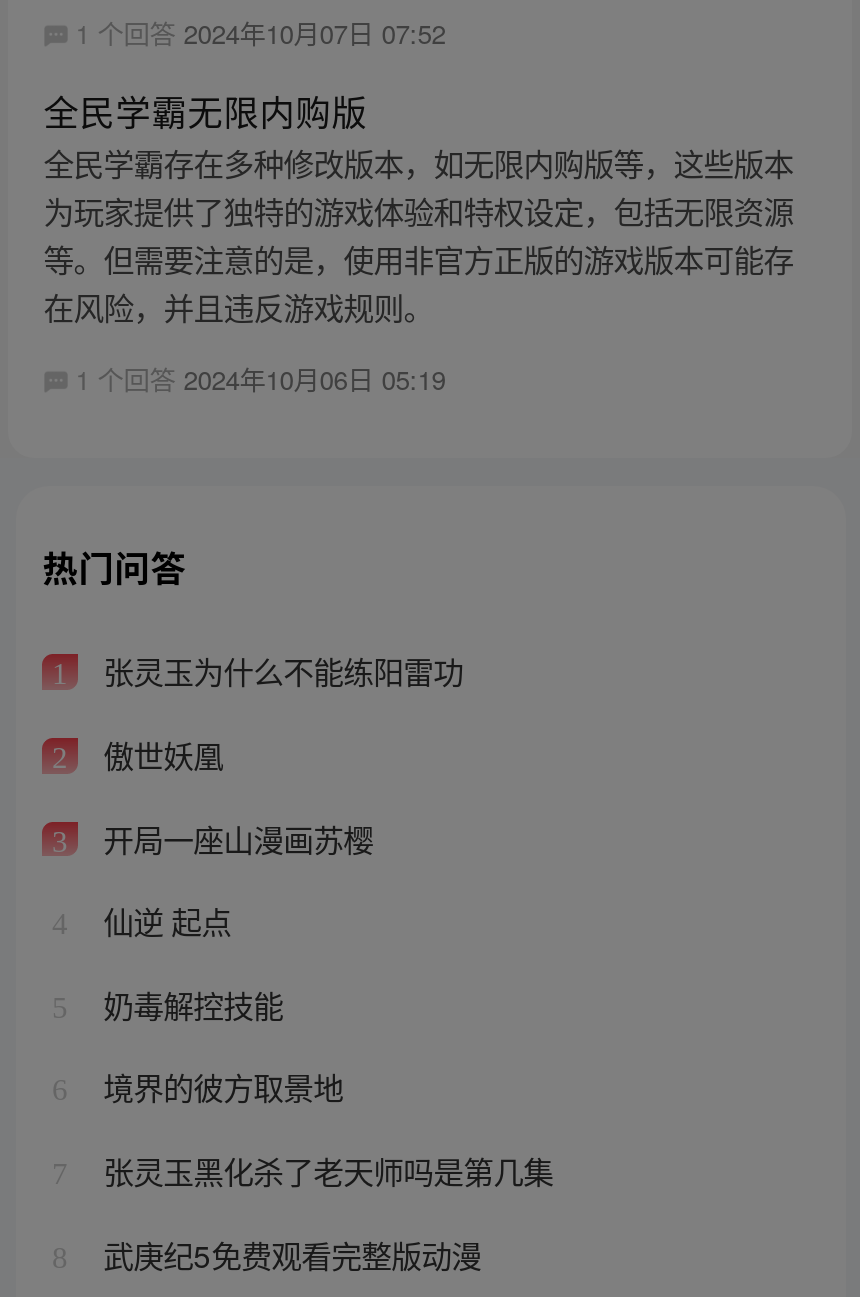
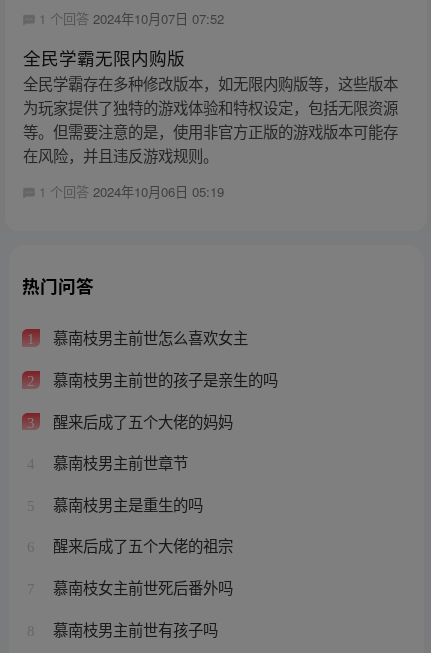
[95,649,463,693] 张灵玉为什么不能练阳雷功 -> [49,326,248,348] 慕南枝男主前世怎么喜欢女主
[95,732,223,776] 傲世妖凰 -> [49,368,278,390] 慕南枝男主前世的孩子是亲生的吗
[95,815,373,859] 开局一座山漫画苏樱 -> [49,410,233,432] 醒来后成了五个大佬的妈妈
[95,899,231,943] 仙逆 起点 -> [49,451,188,473] 慕南枝男主前世章节
[95,982,283,1026] 奶毒解控技能 -> [49,493,203,515] 慕南枝男主是重生的吗
[95,1065,343,1109] 境界的彼方取景地 -> [49,534,233,556] 醒来后成了五个大佬的祖宗
[95,1148,553,1192] 张灵玉黑化杀了老天师吗是第几集 -> [49,576,233,598] 慕南枝女主前世死后番外吗
[95,1231,481,1275] 武庚纪5免费观看完整版动漫 -> [49,618,218,640] 慕南枝男主前世有孩子吗

